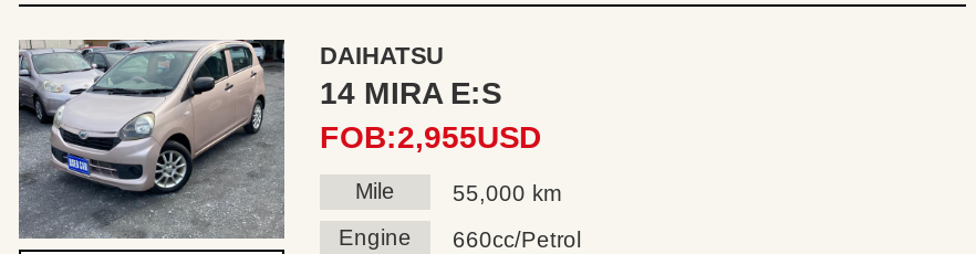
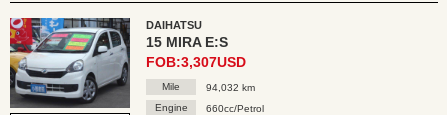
[17,38,541,239] [image] | 14 MIRA E:S | FOB:2,955USD -> [9,17,246,108] [image] | 15 MIRA E:S | FOB:3,307USD
[453,180,561,204] 55,000 km -> [206,81,255,92] 94,032 km

